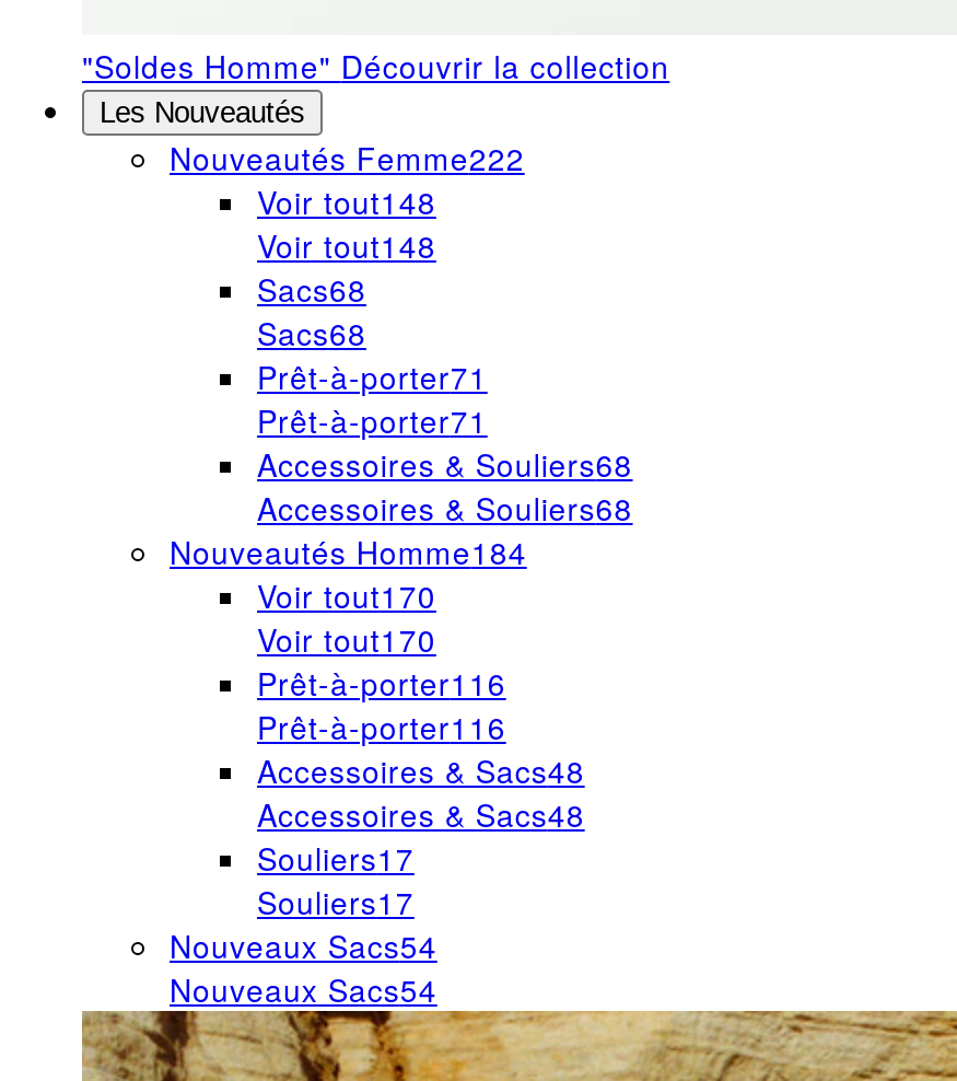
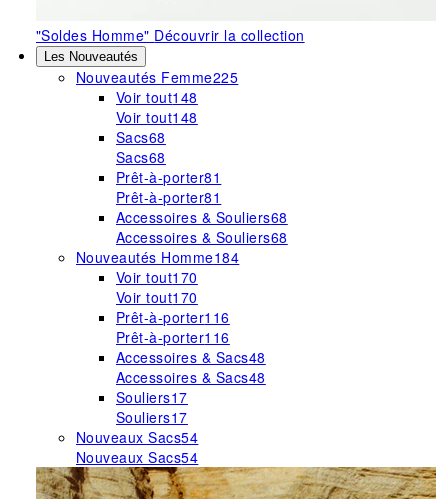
[170,136,525,179] Nouveautés Femme222 -> [76,67,238,87] Nouveautés Femme225
[257,354,488,398] Prêt-à-porter71 -> [116,167,221,187] Prêt-à-porter81
[257,398,488,442] Prêt-à-porter71 -> [116,187,221,207] Prêt-à-porter81

